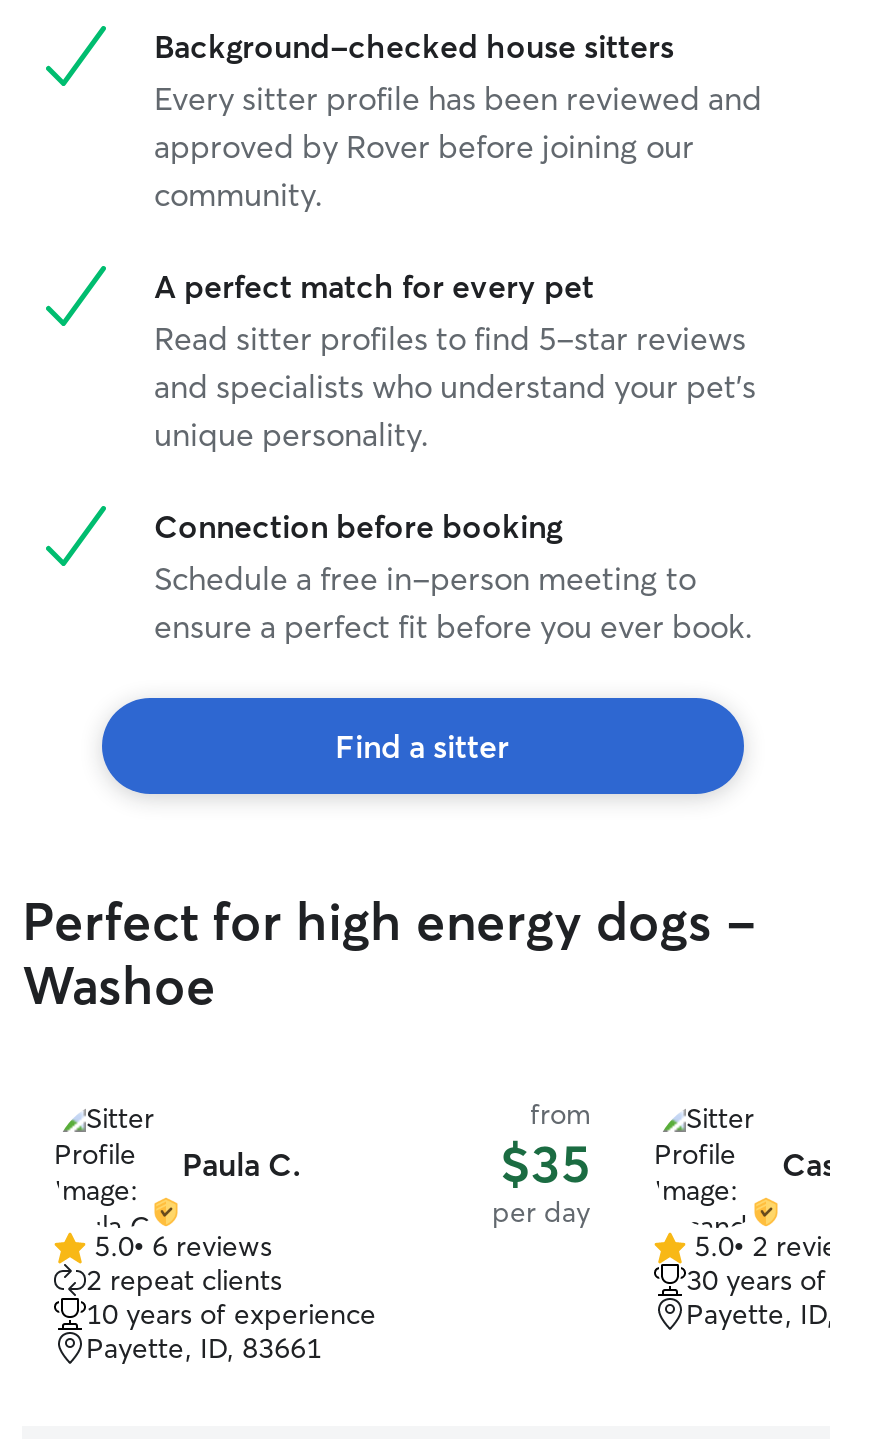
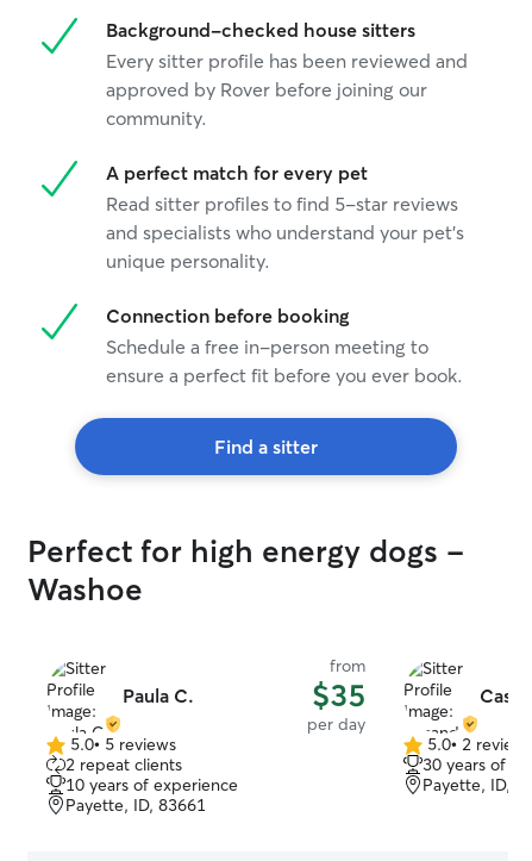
[94,1228,272,1264] 5.0• 6 reviews -> [70,734,176,755] 5.0• 5 reviews

